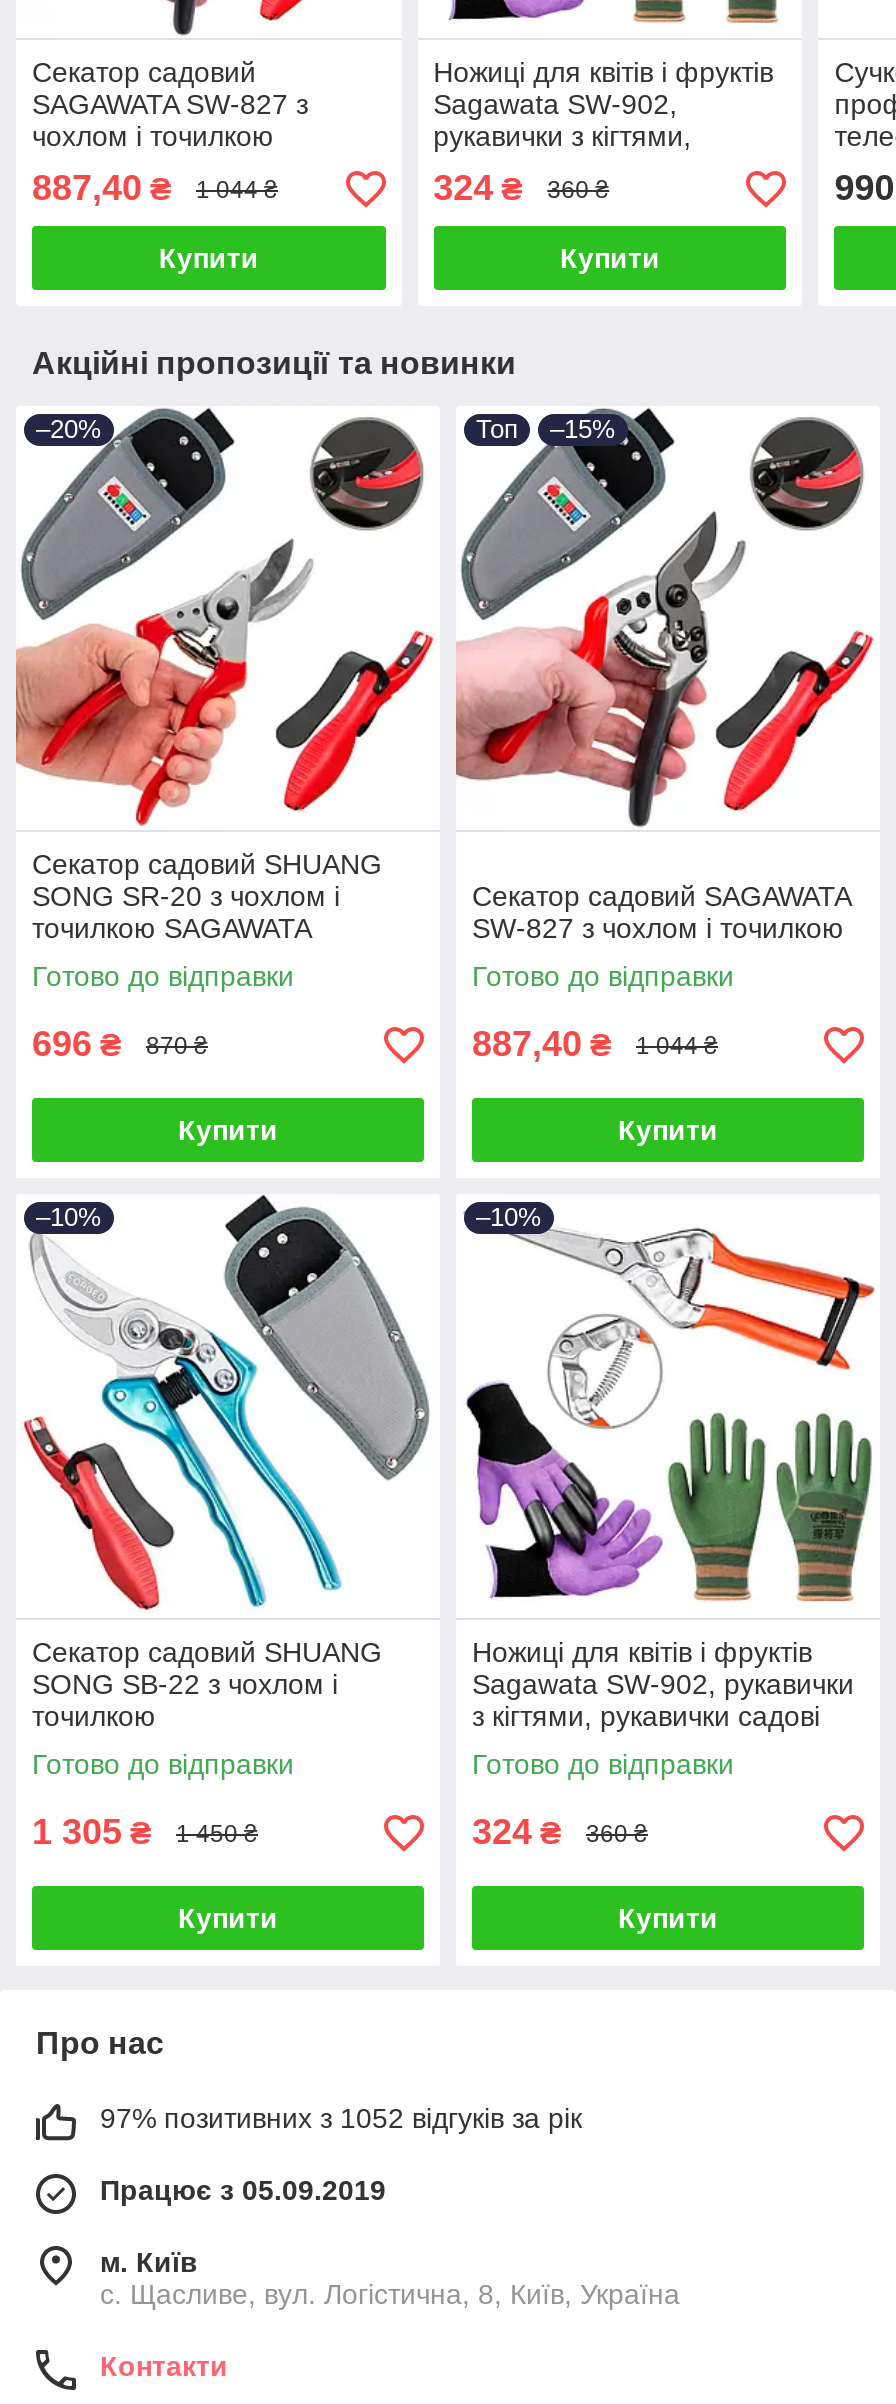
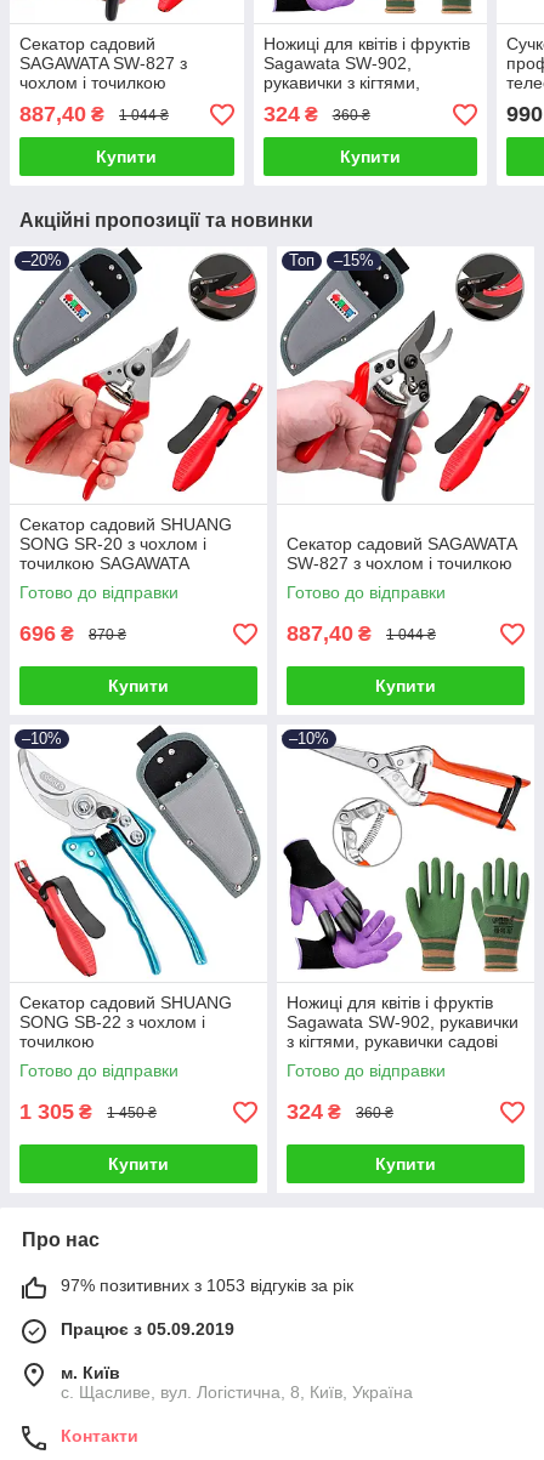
[100,2103,582,2135] 97% позитивних з 1052 відгуків за рік -> [61,1276,353,1296] 97% позитивних з 1053 відгуків за рік

